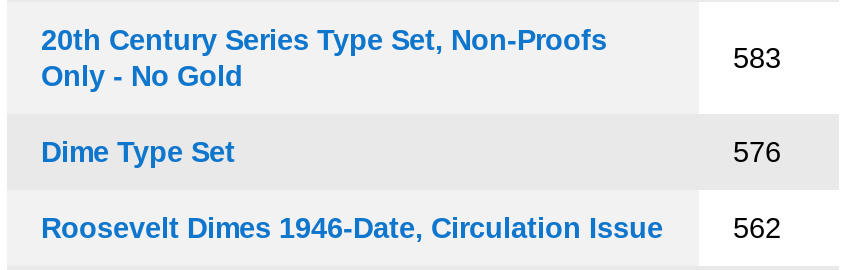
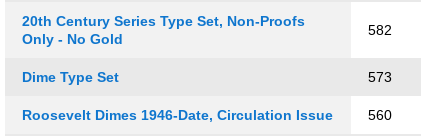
[733,41,781,73] 583 -> [368,22,392,38] 582
[733,135,781,167] 576 -> [368,69,392,85] 573
[733,211,781,243] 562 -> [368,107,392,123] 560

